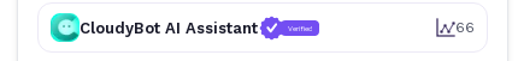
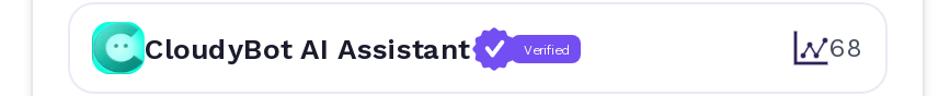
[455,19,475,36] 66 -> [828,33,863,63] 68

